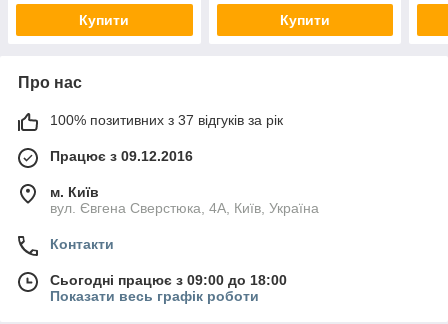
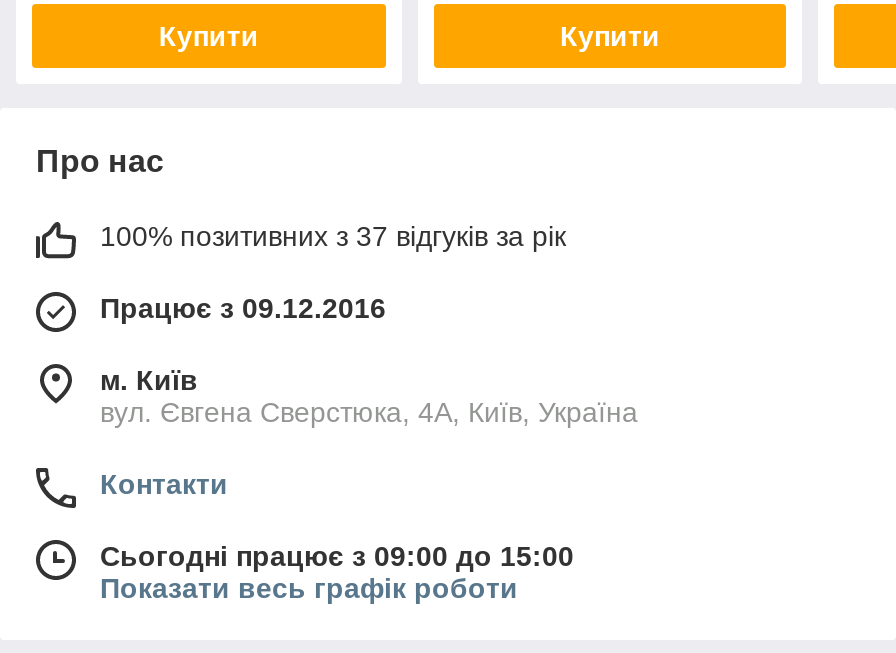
[50,272,287,288] Сьогодні працює з 09:00 до 18:00 -> [100,540,574,572] Сьогодні працює з 09:00 до 15:00

